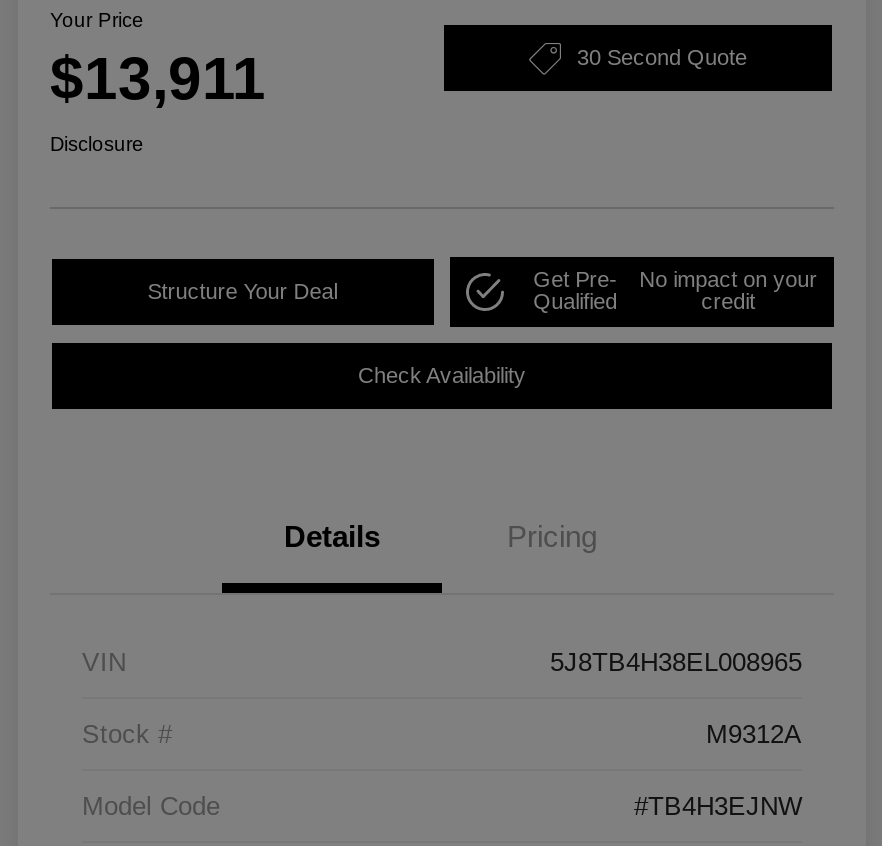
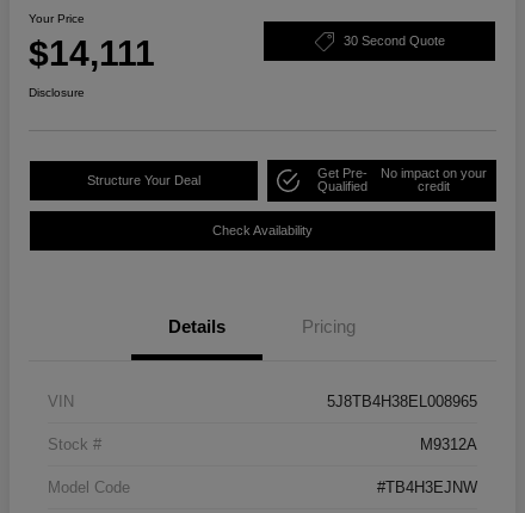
[50,45,266,111] $13,911 -> [29,33,155,73] $14,111

